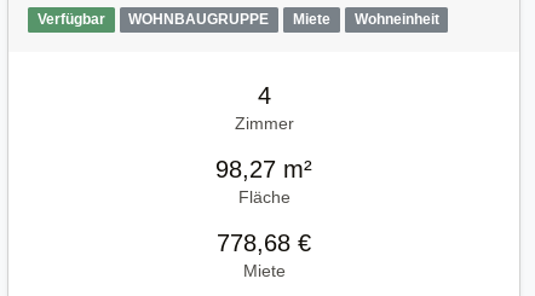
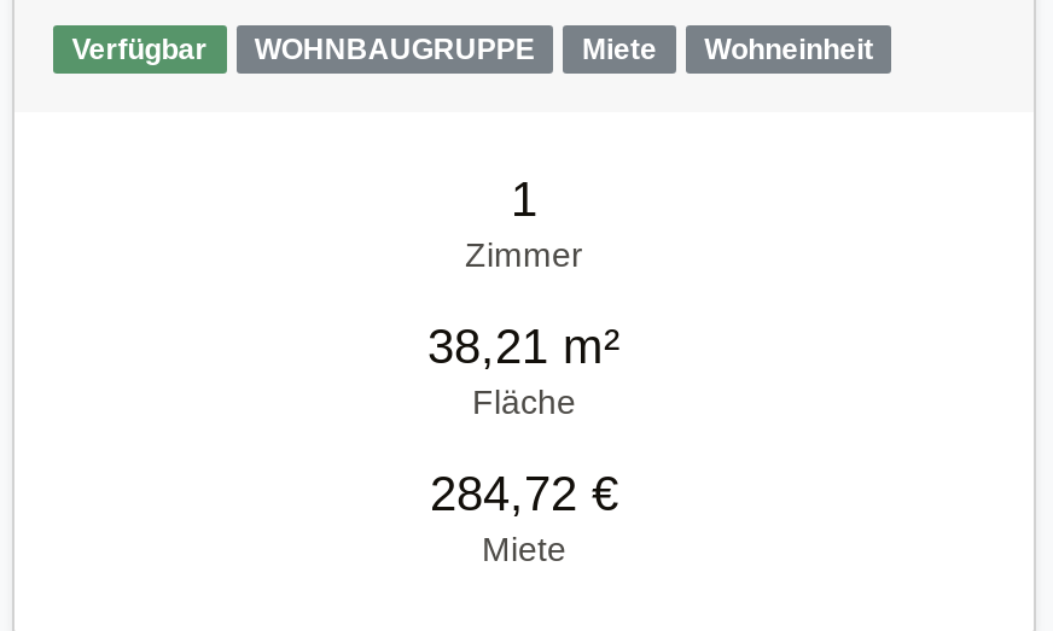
[257,82,271,108] 4 -> [511,172,537,225] 1
[215,155,312,182] 98,27 m² -> [427,319,621,372] 38,21 m²
[217,229,311,256] 778,68 € -> [430,466,618,519] 284,72 €

